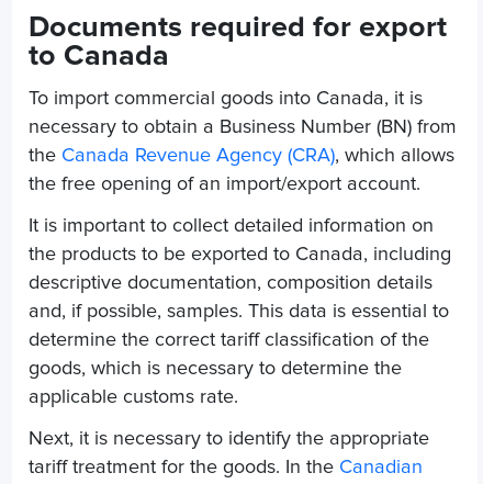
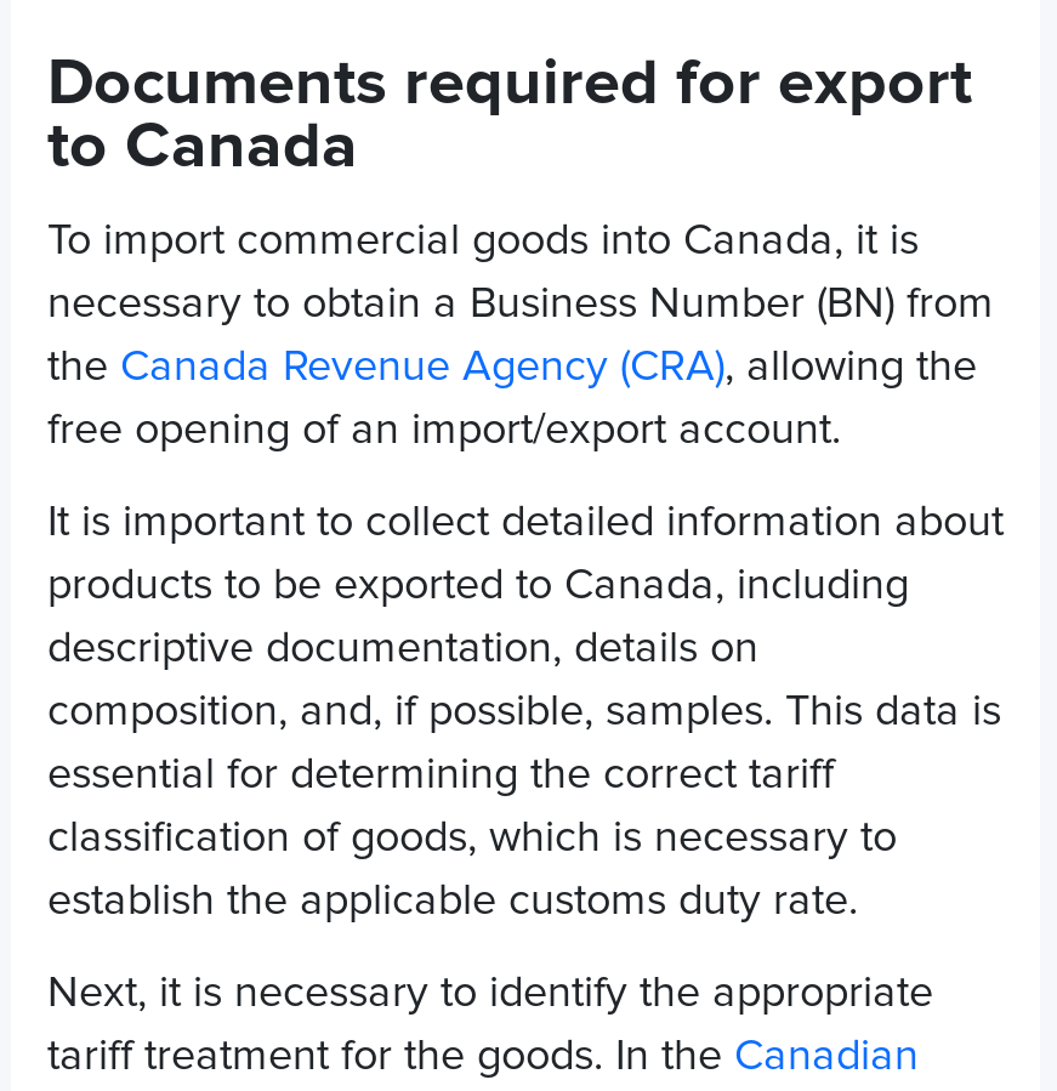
[29,146,454,194] the Canada Revenue Agency (CRA), which allows | the free opening of an import/export account. -> [47,346,977,453] the Canada Revenue Agency (CRA), allowing the | free opening of an import/export account.
[29,216,451,407] It is important to collect detailed information on | the products to be exported to Canada, including | descriptive documentation, composition details | and, if possible, samples. This data is essential to | determine the correct tariff classification of the | goods, which is necessary to determine the | applicable customs rate. -> [47,501,1004,924] It is important to collect detailed information about | products to be exported to Canada, including | descriptive documentation, details on | composition, and, if possible, samples. This data is | essential for determining the correct tariff | classification of goods, which is necessary to | establish the applicable customs duty rate.

